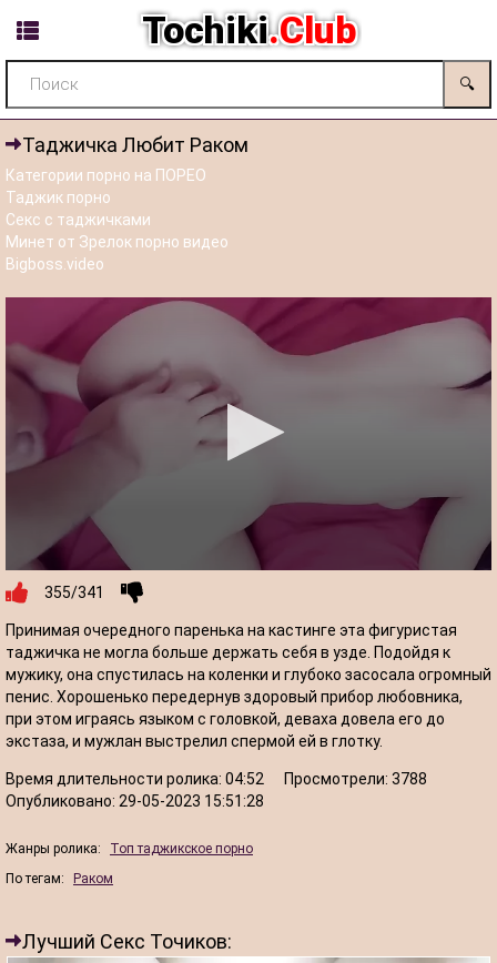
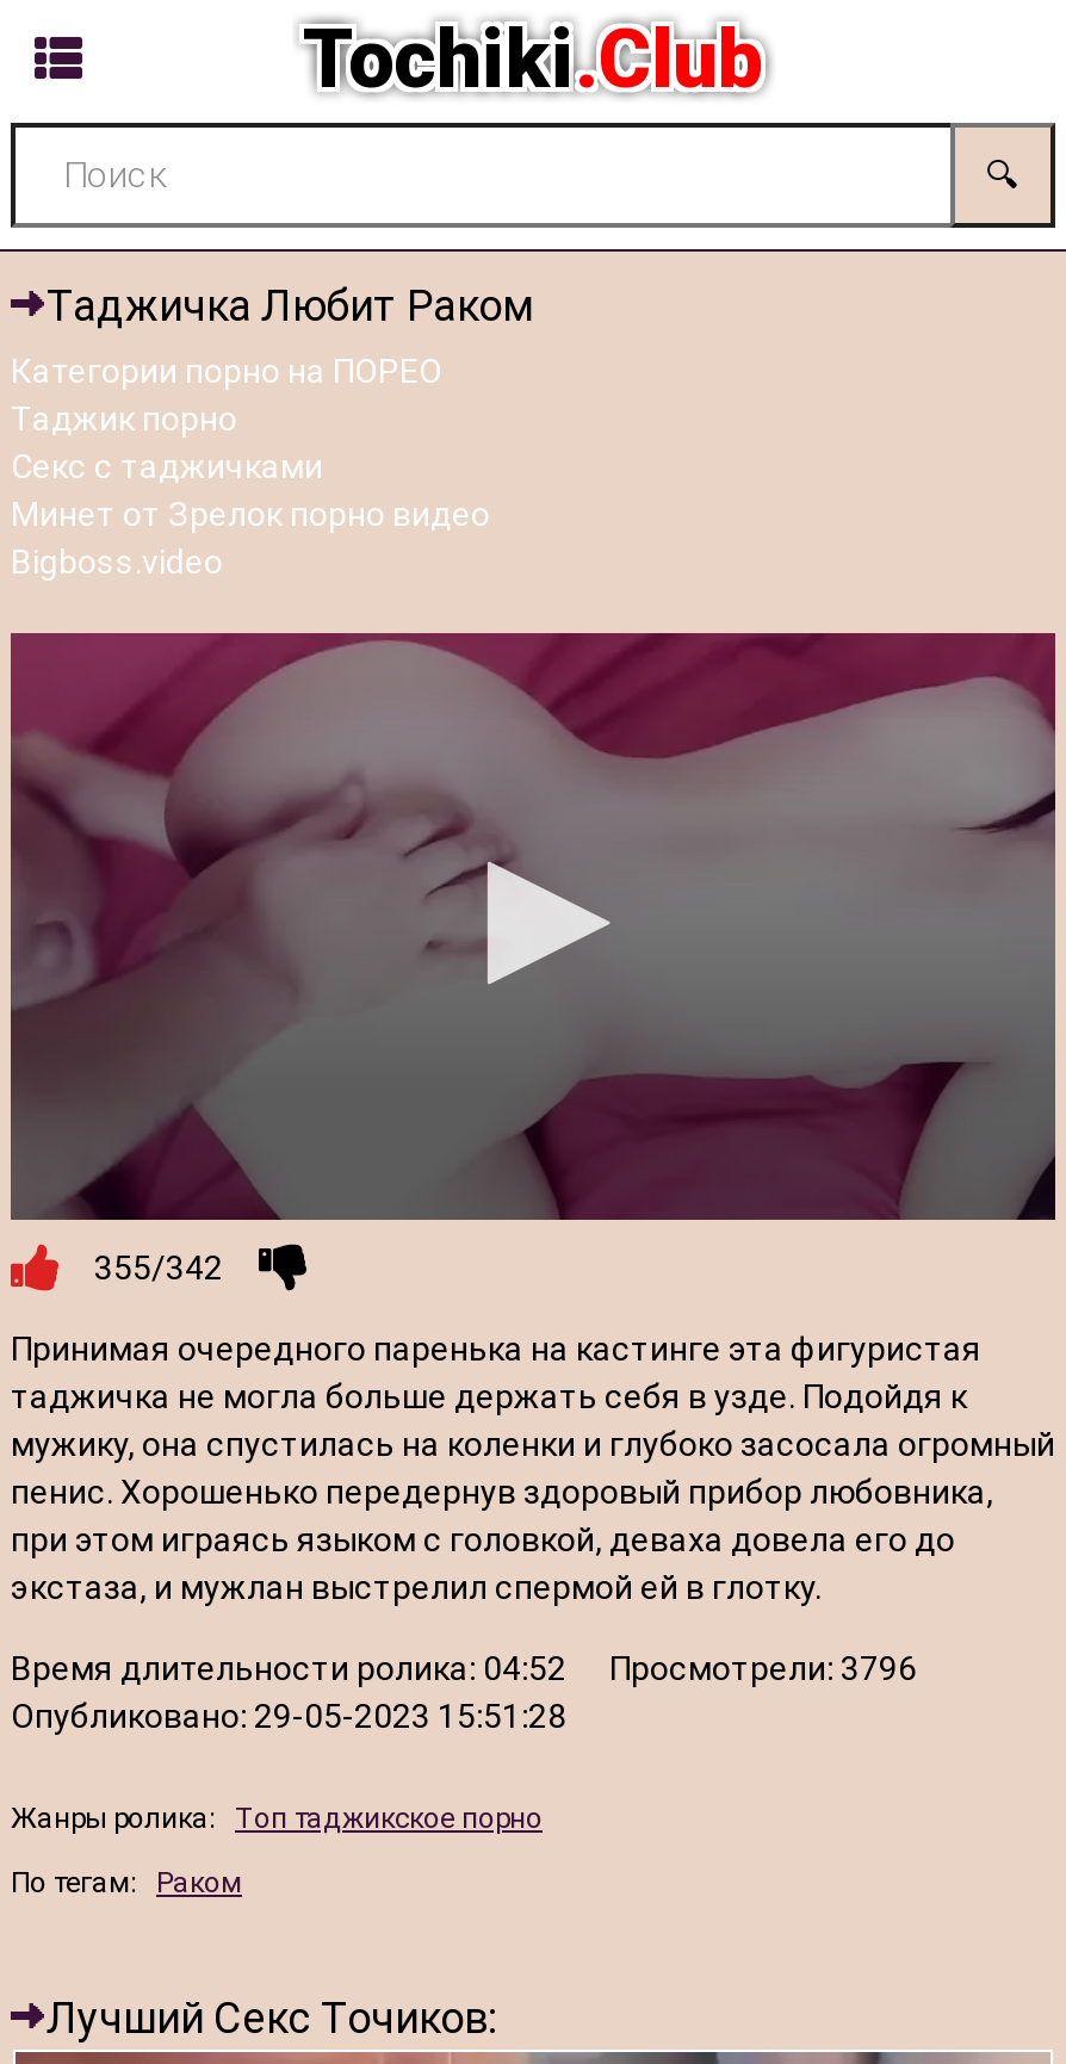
[44,584,104,602] 355/341 -> [94,1249,223,1288] 355/342
[6,770,427,788] Время длительности ролика: 04:52 Просмотрели: 3788 -> [11,1650,917,1688] Время длительности ролика: 04:52 Просмотрели: 3796

